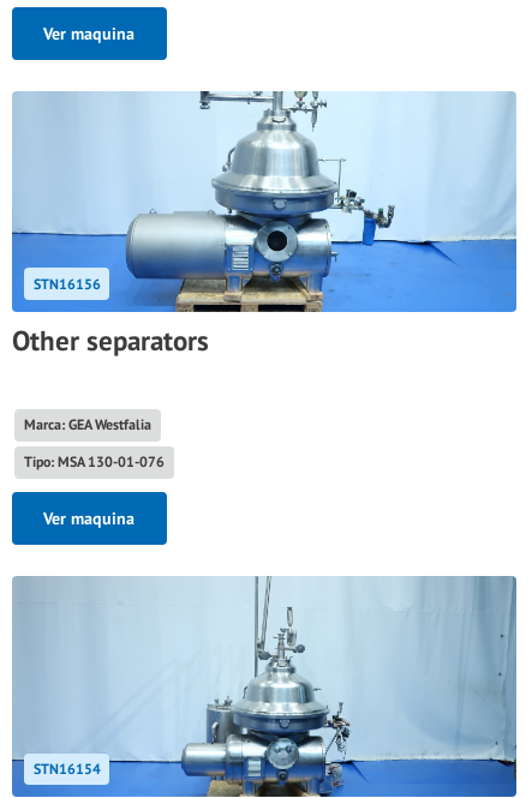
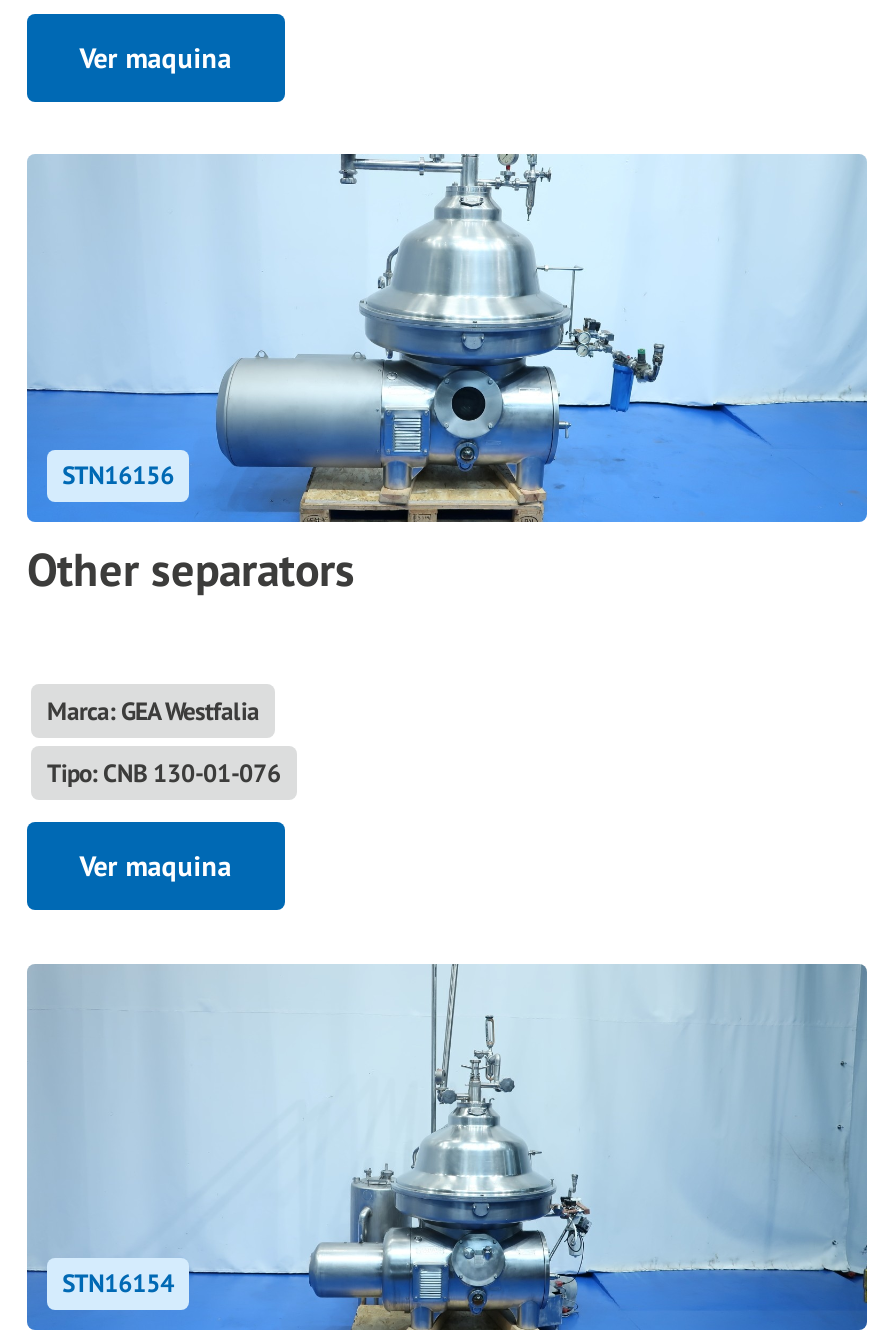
[24,453,165,471] Tipo: MSA 130-01-076 -> [47,757,281,787] Tipo: CNB 130-01-076

